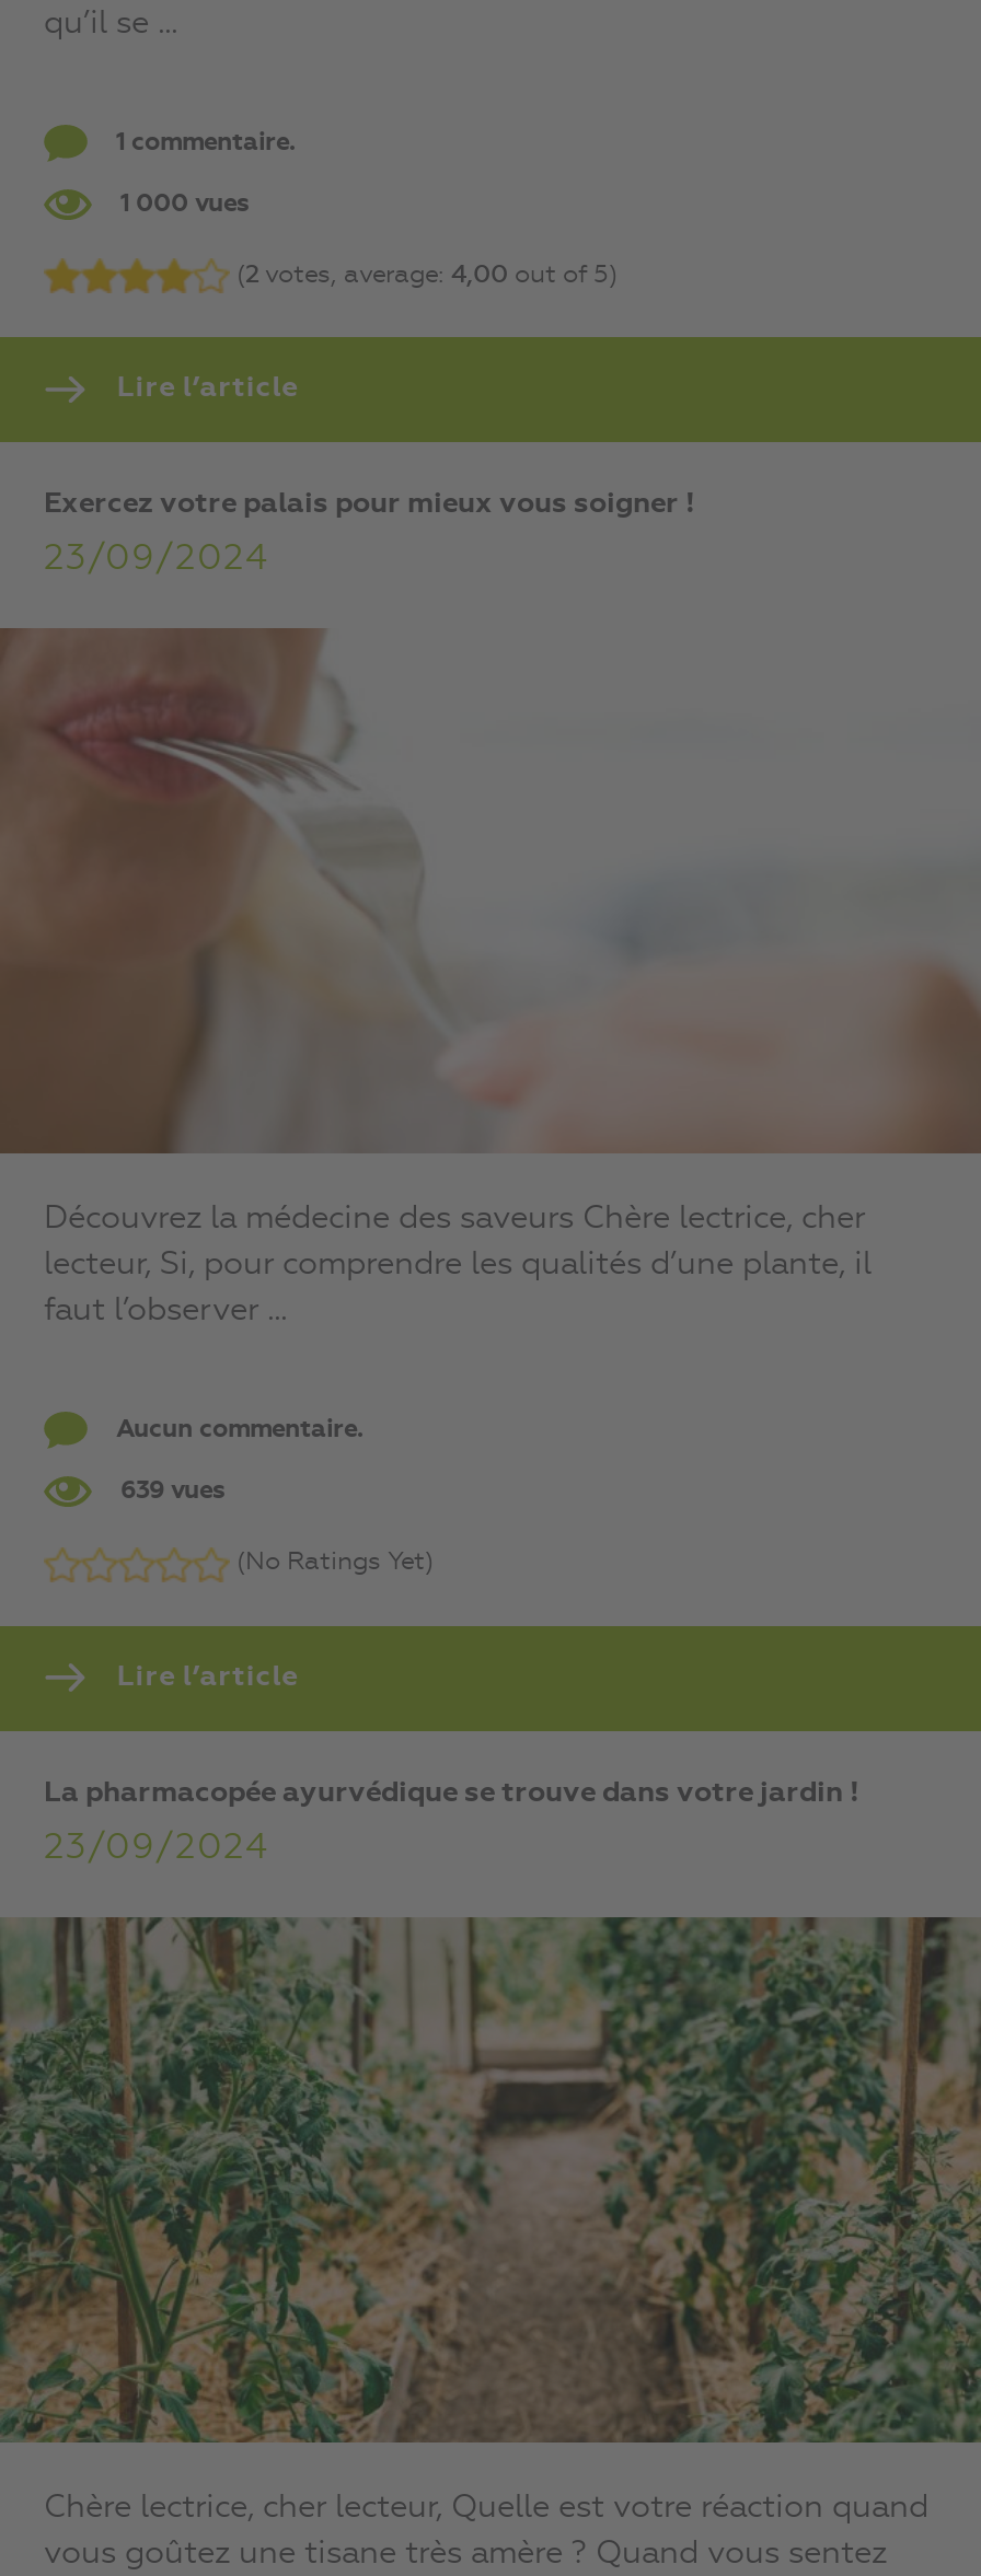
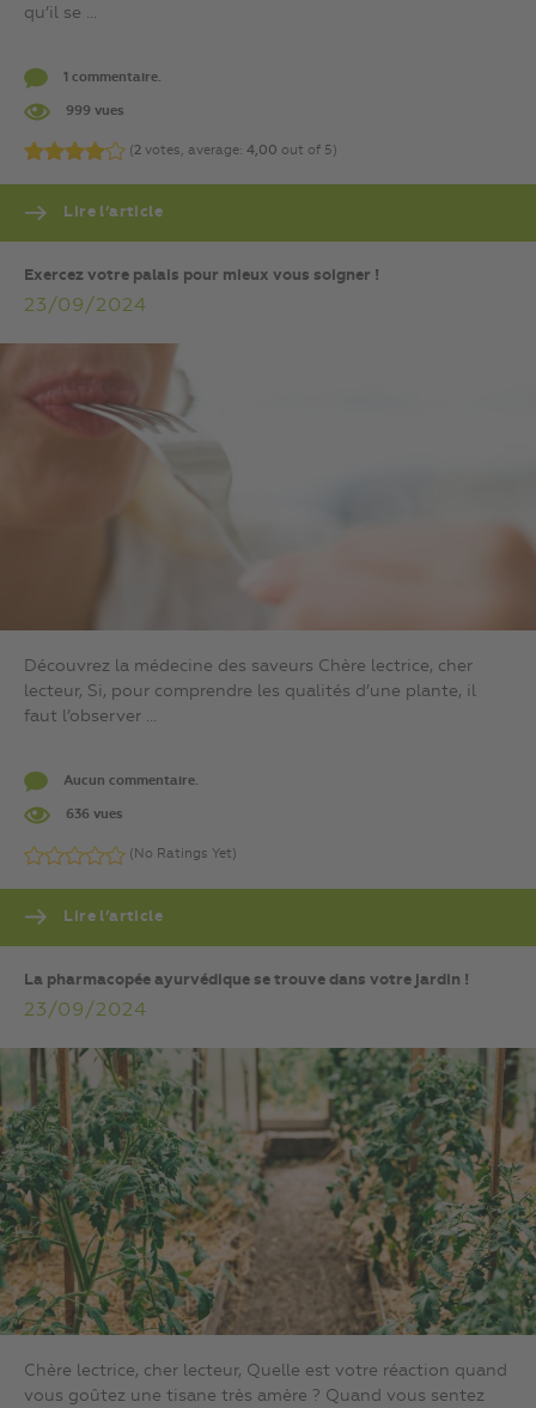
[114,192,250,218] 1 000 vues -> [62,105,124,119] 999 vues
[114,1479,226,1505] 639 vues -> [62,808,123,823] 636 vues

